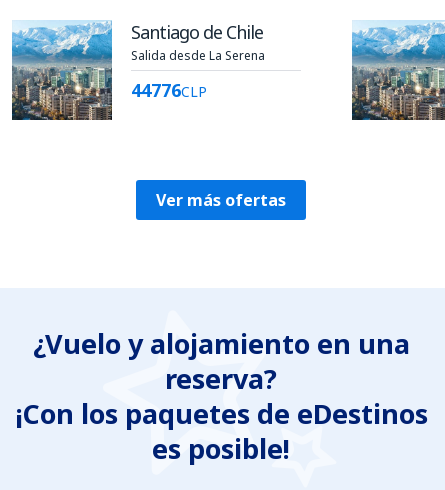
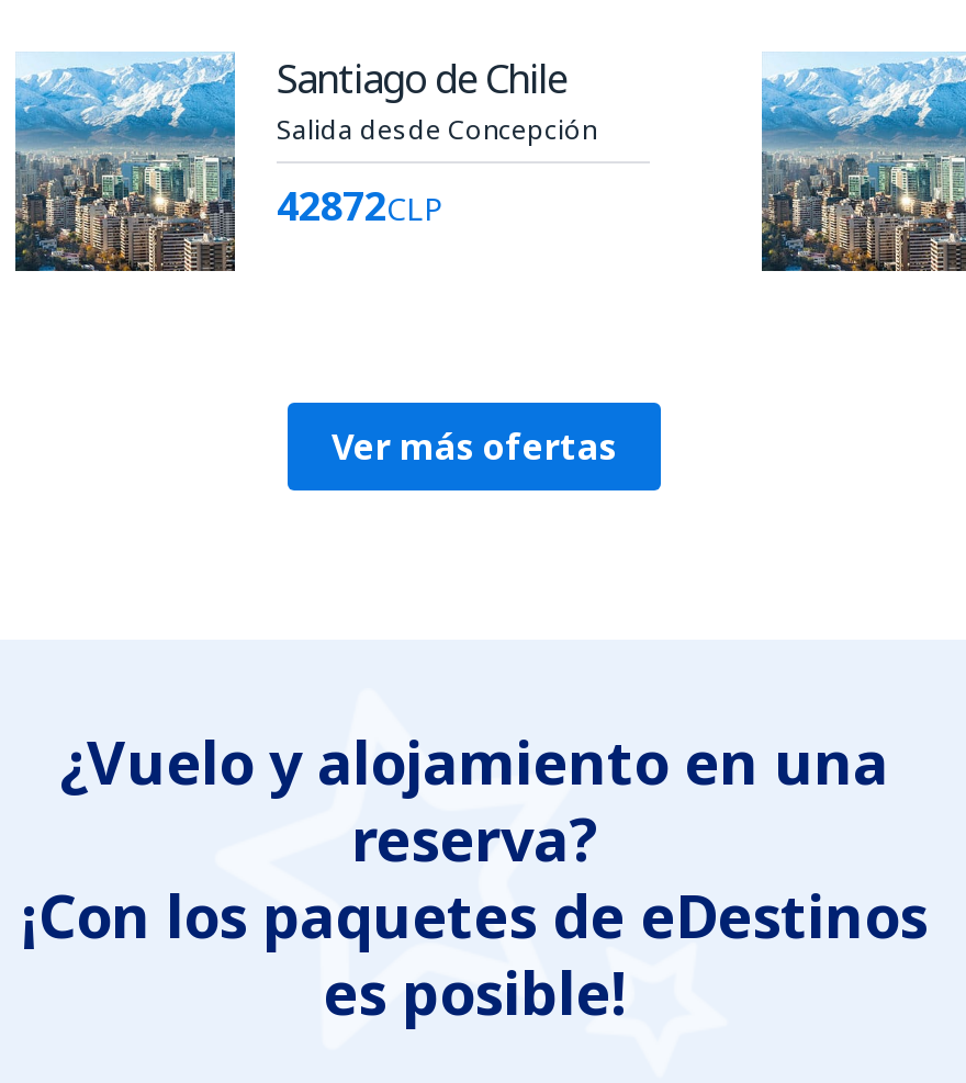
[131,47,265,64] Salida desde La Serena -> [277,111,597,148] Salida desde Concepción
[131,78,207,102] 44776CLP -> [277,179,443,232] 42872CLP

